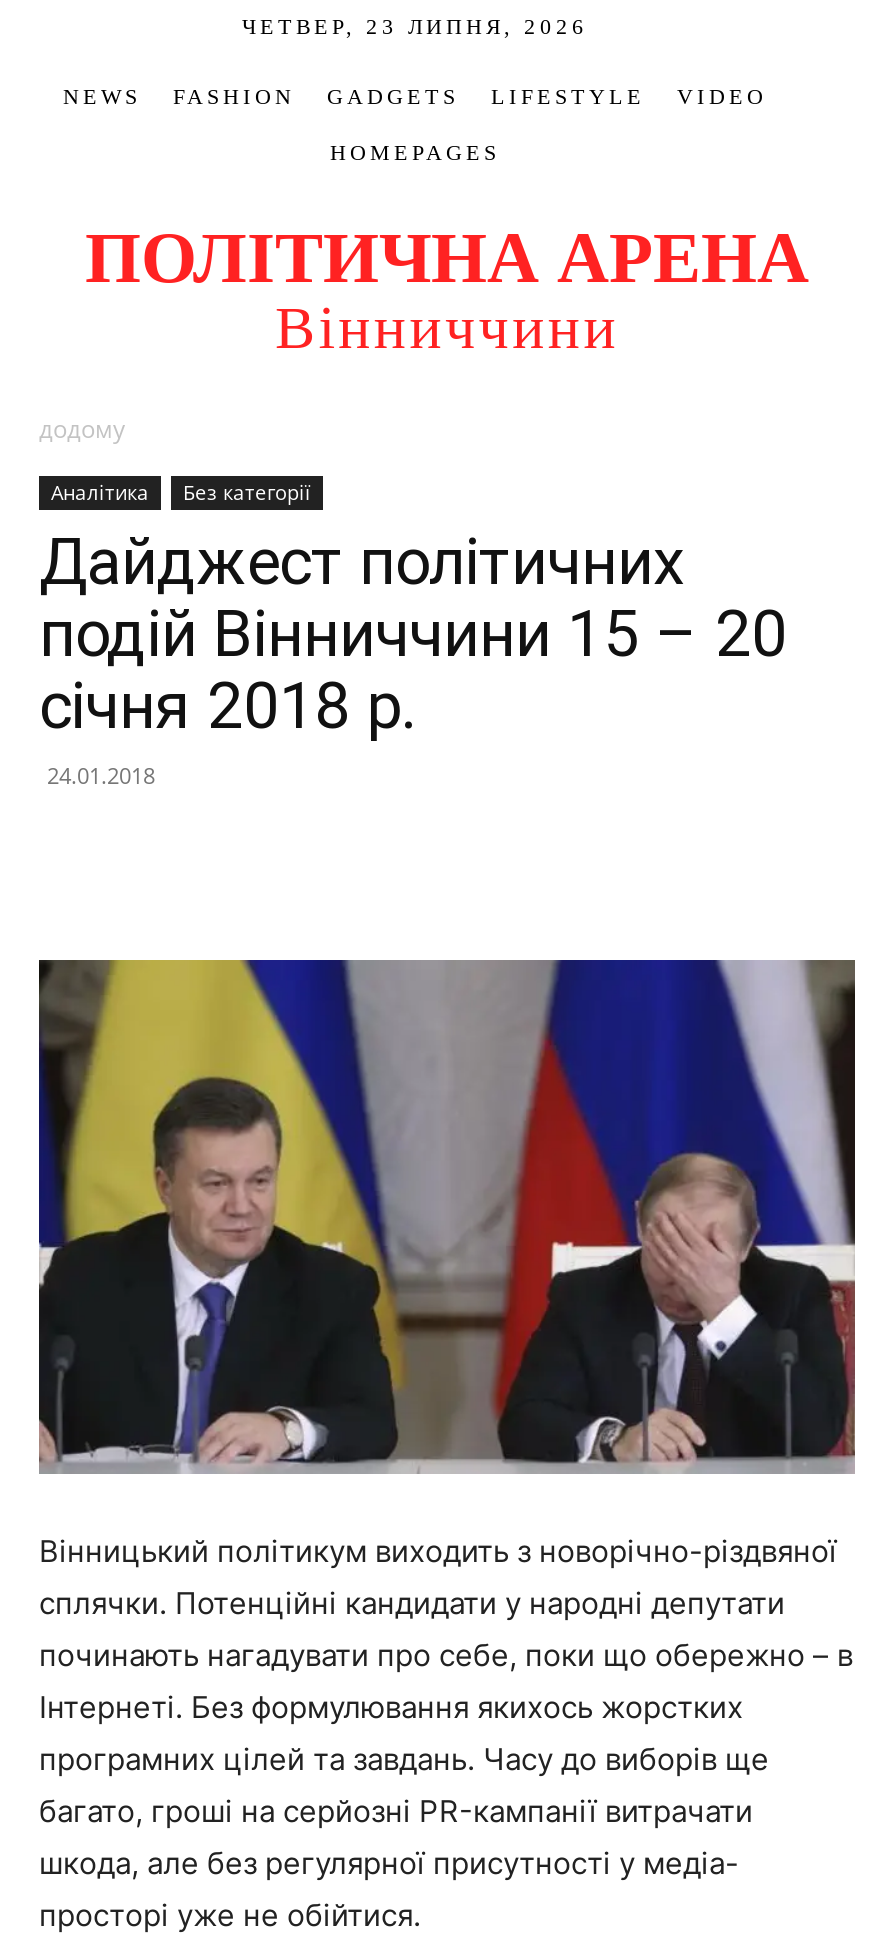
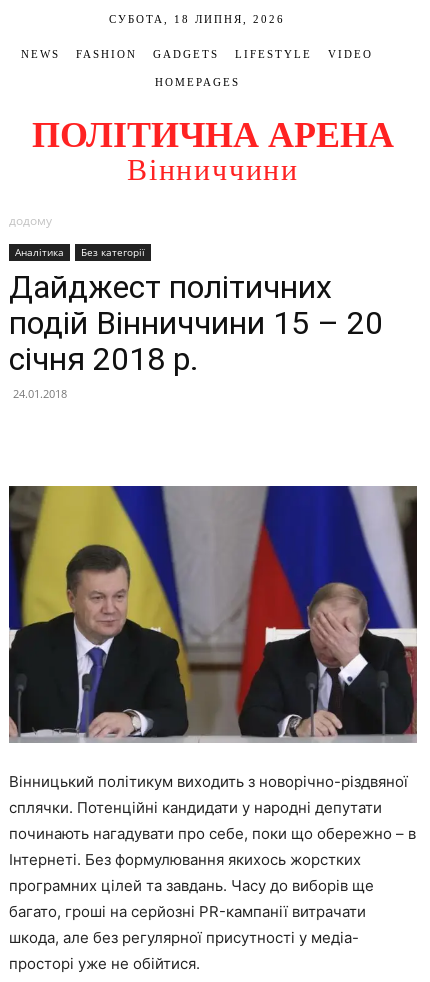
[242,14,588,38] ЧЕТВЕР, 23 ЛИПНЯ, 2026 -> [109,13,285,25] СУБОТА, 18 ЛИПНЯ, 2026

